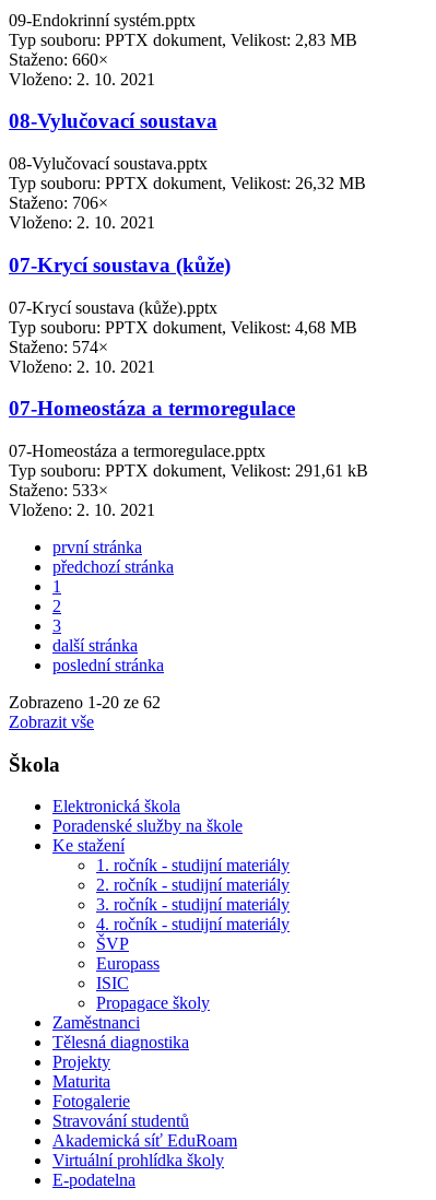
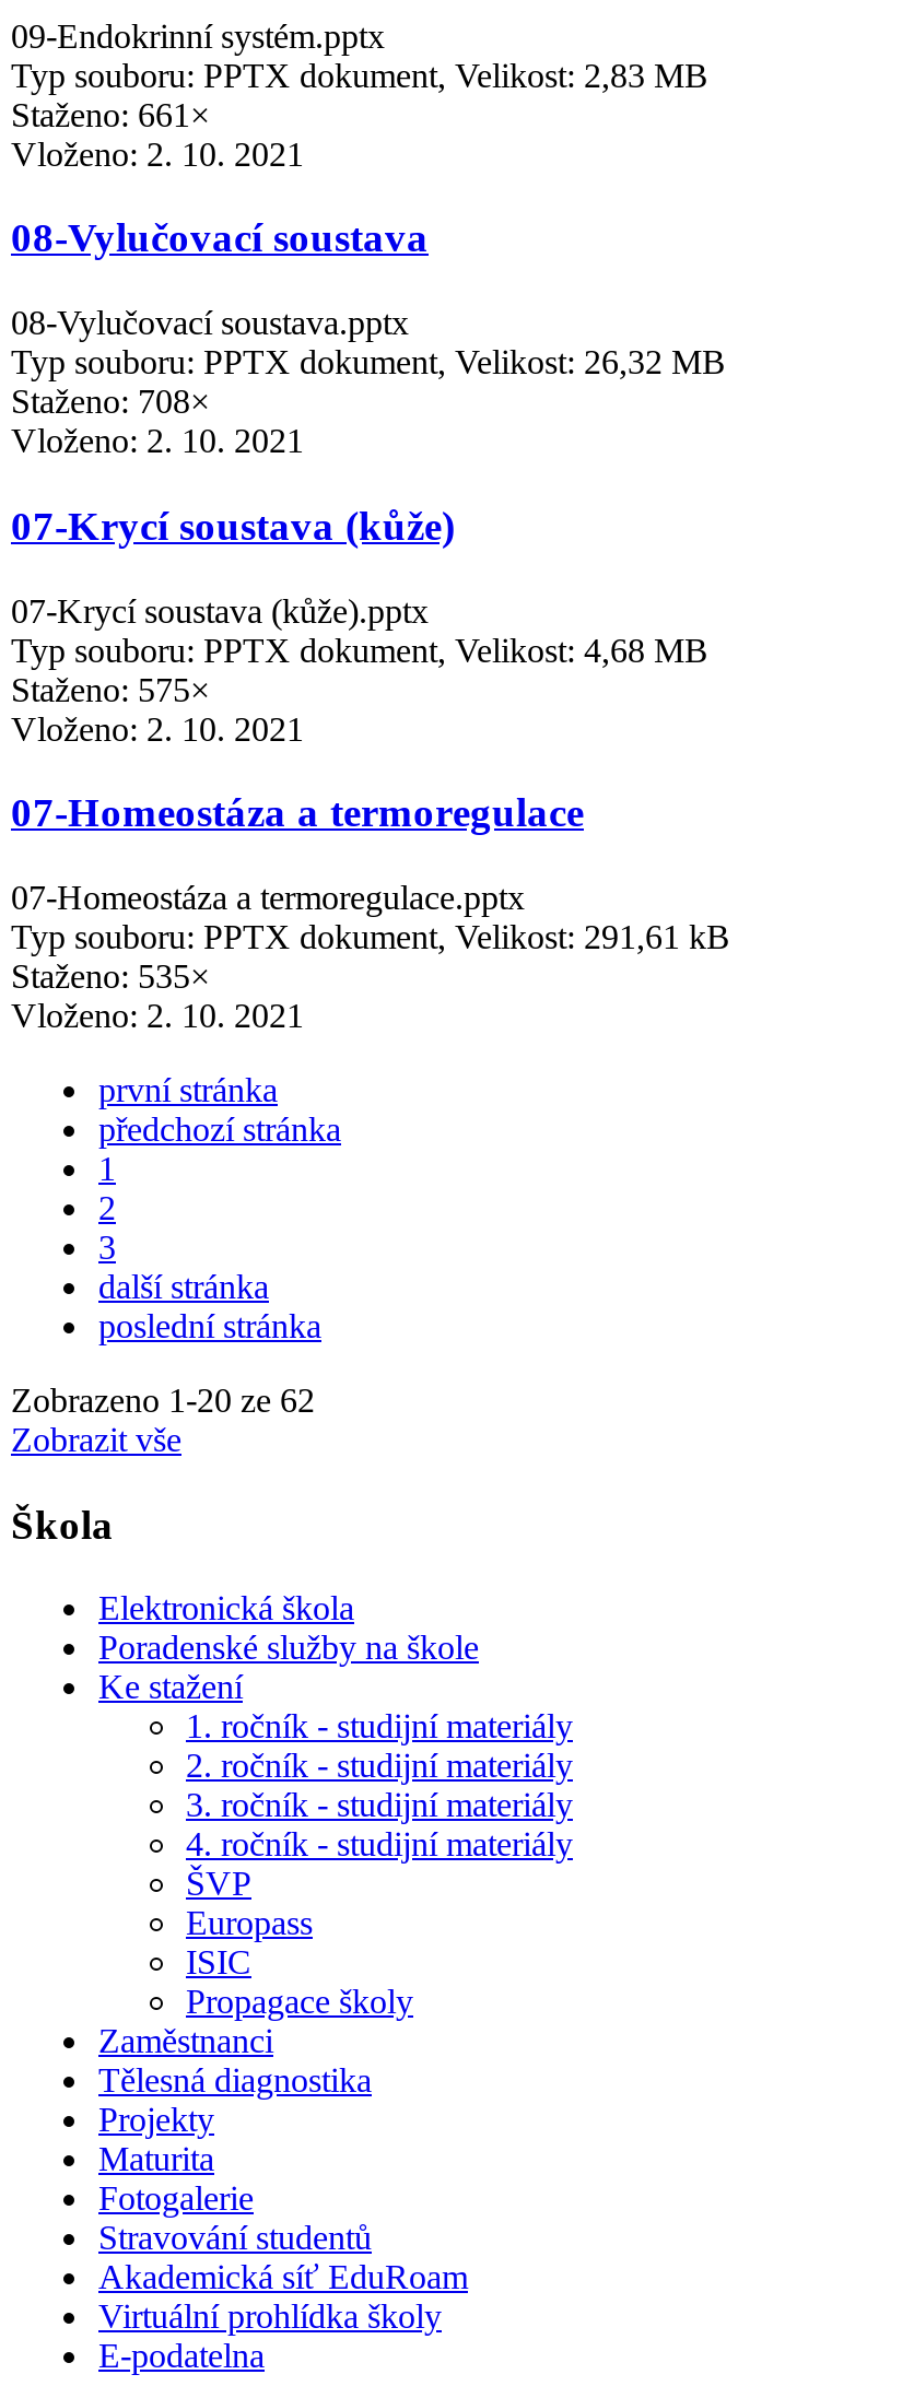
[9,50,108,69] Staženo: 660× -> [11,96,210,133] Staženo: 661×
[9,194,108,212] Staženo: 706× -> [11,383,210,420] Staženo: 708×
[9,337,108,356] Staženo: 574× -> [11,670,210,707] Staženo: 575×
[9,481,108,499] Staženo: 533× -> [11,957,210,995] Staženo: 535×

